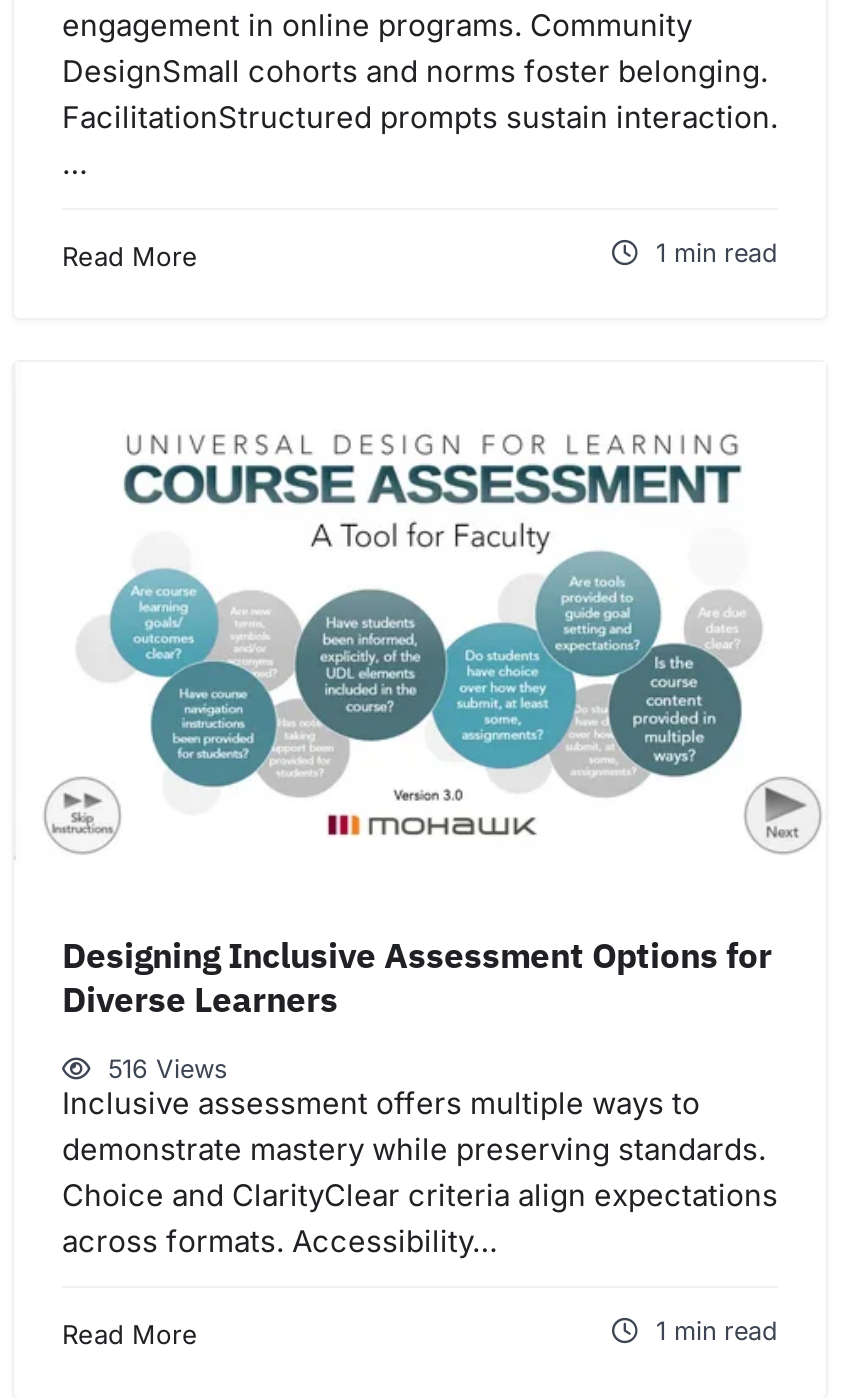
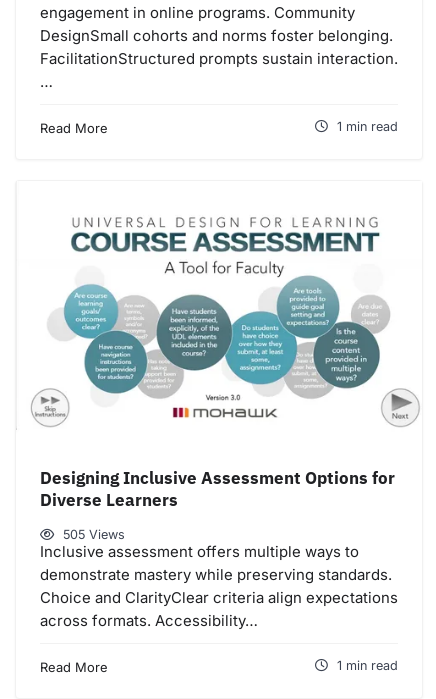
[100,1053,228,1083] 516 Views -> [59,527,125,542] 505 Views

